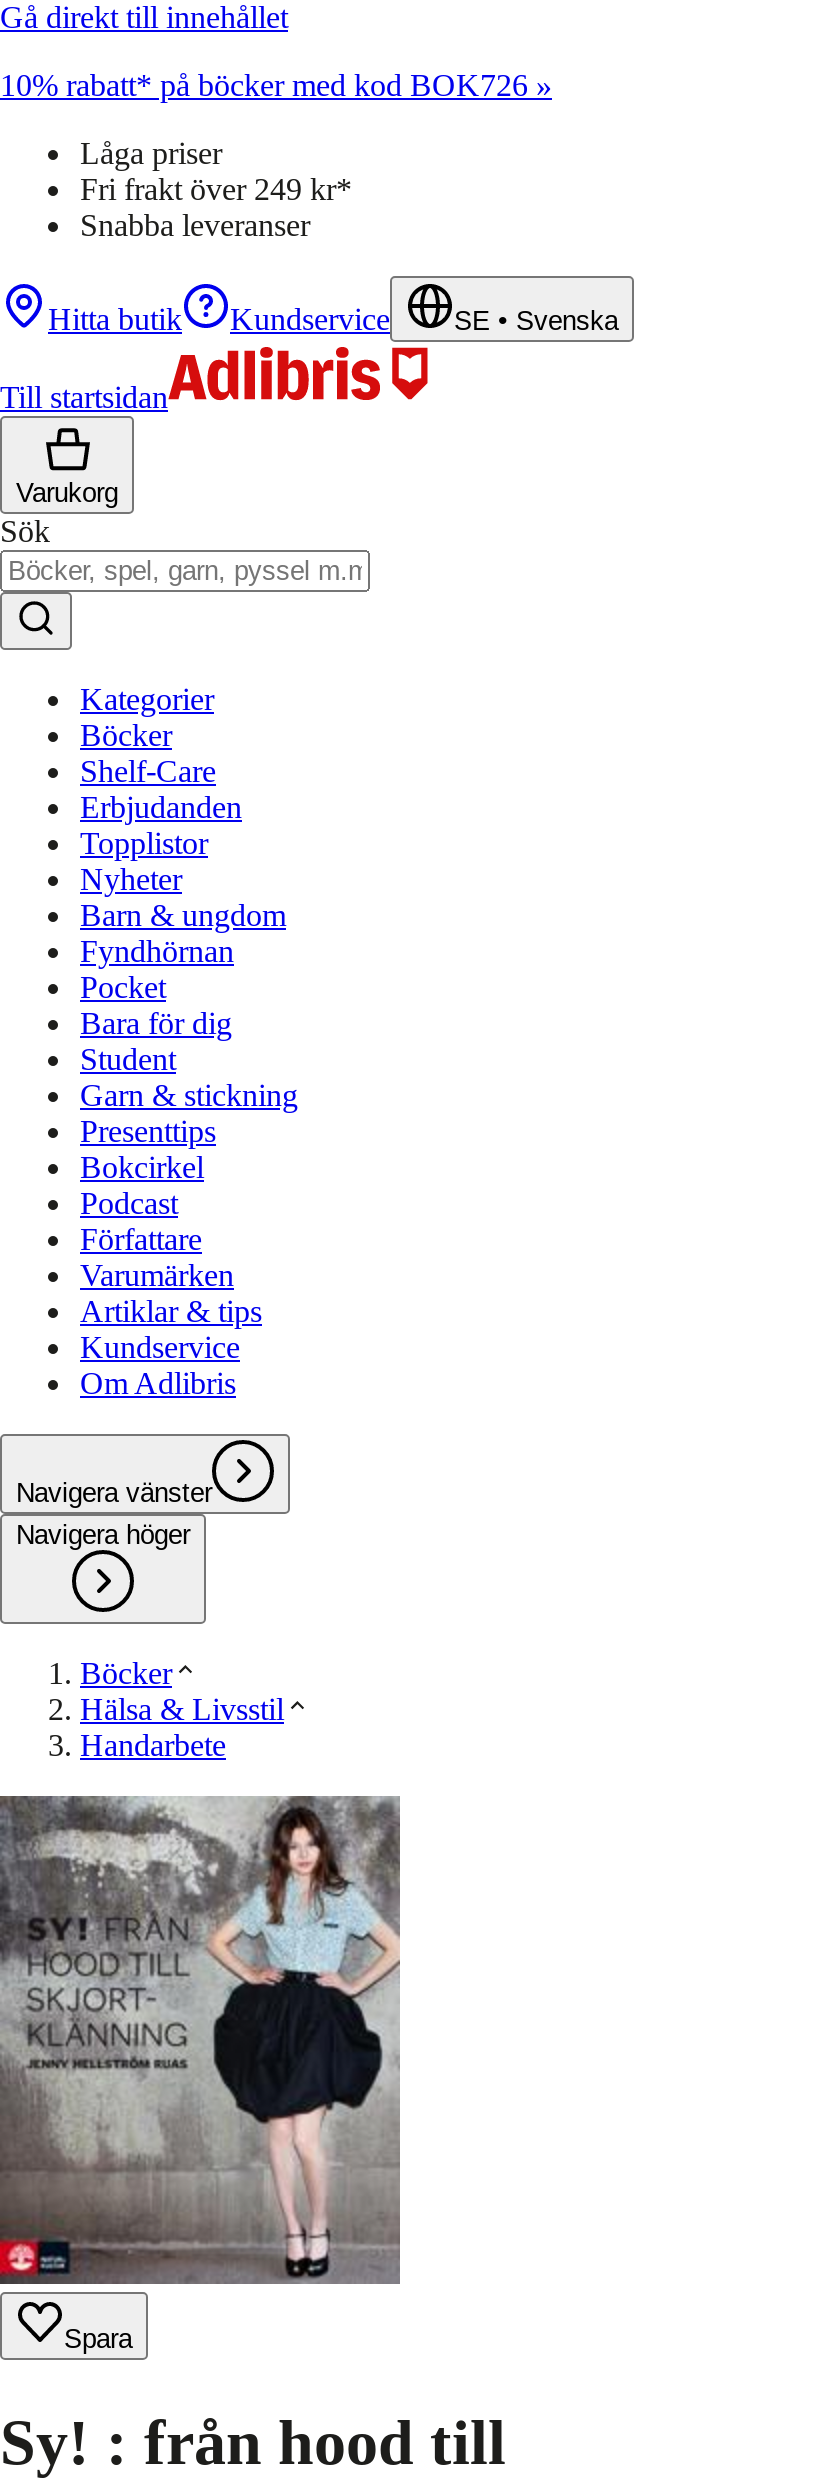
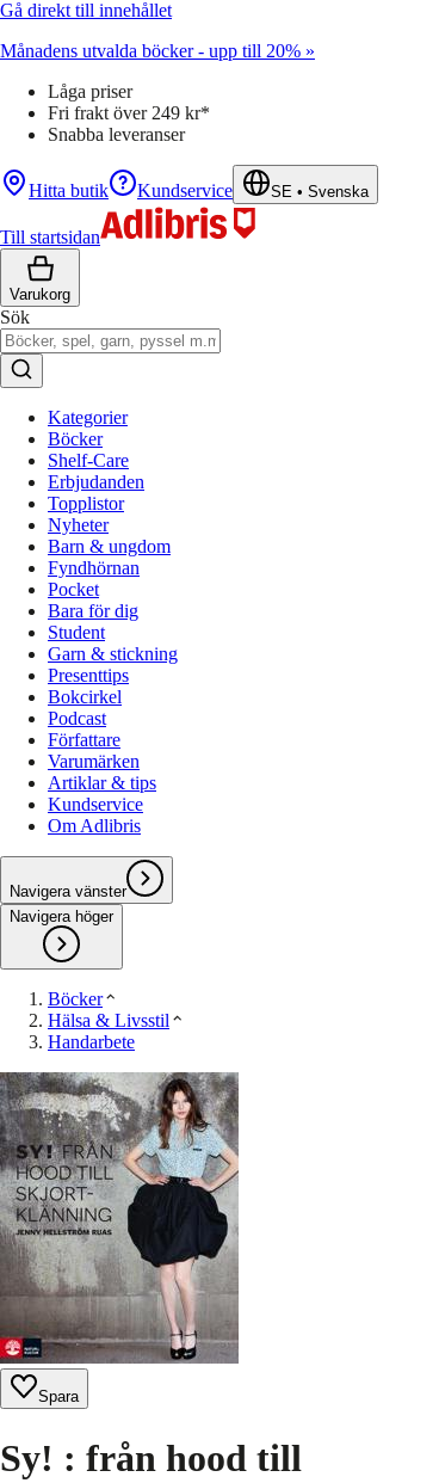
[0,68,552,102] 10% rabatt* på böcker med kod BOK726 » -> [0,41,315,61] Månadens utvalda böcker - upp till 20% »

